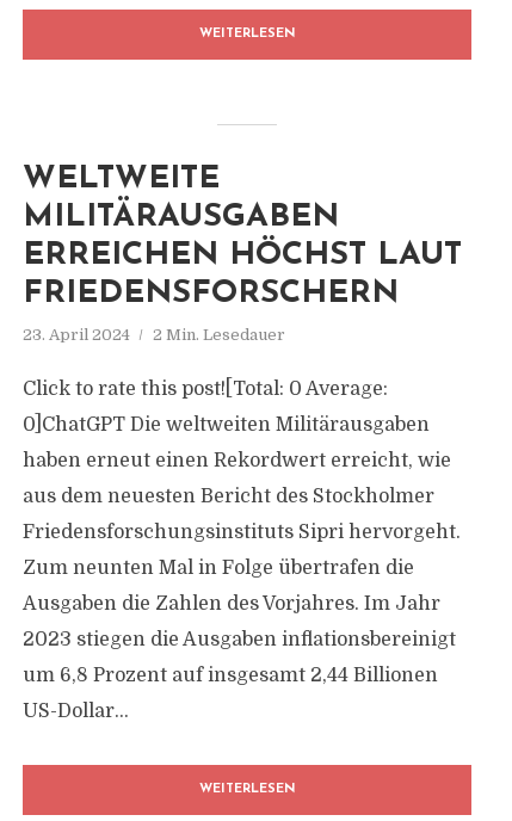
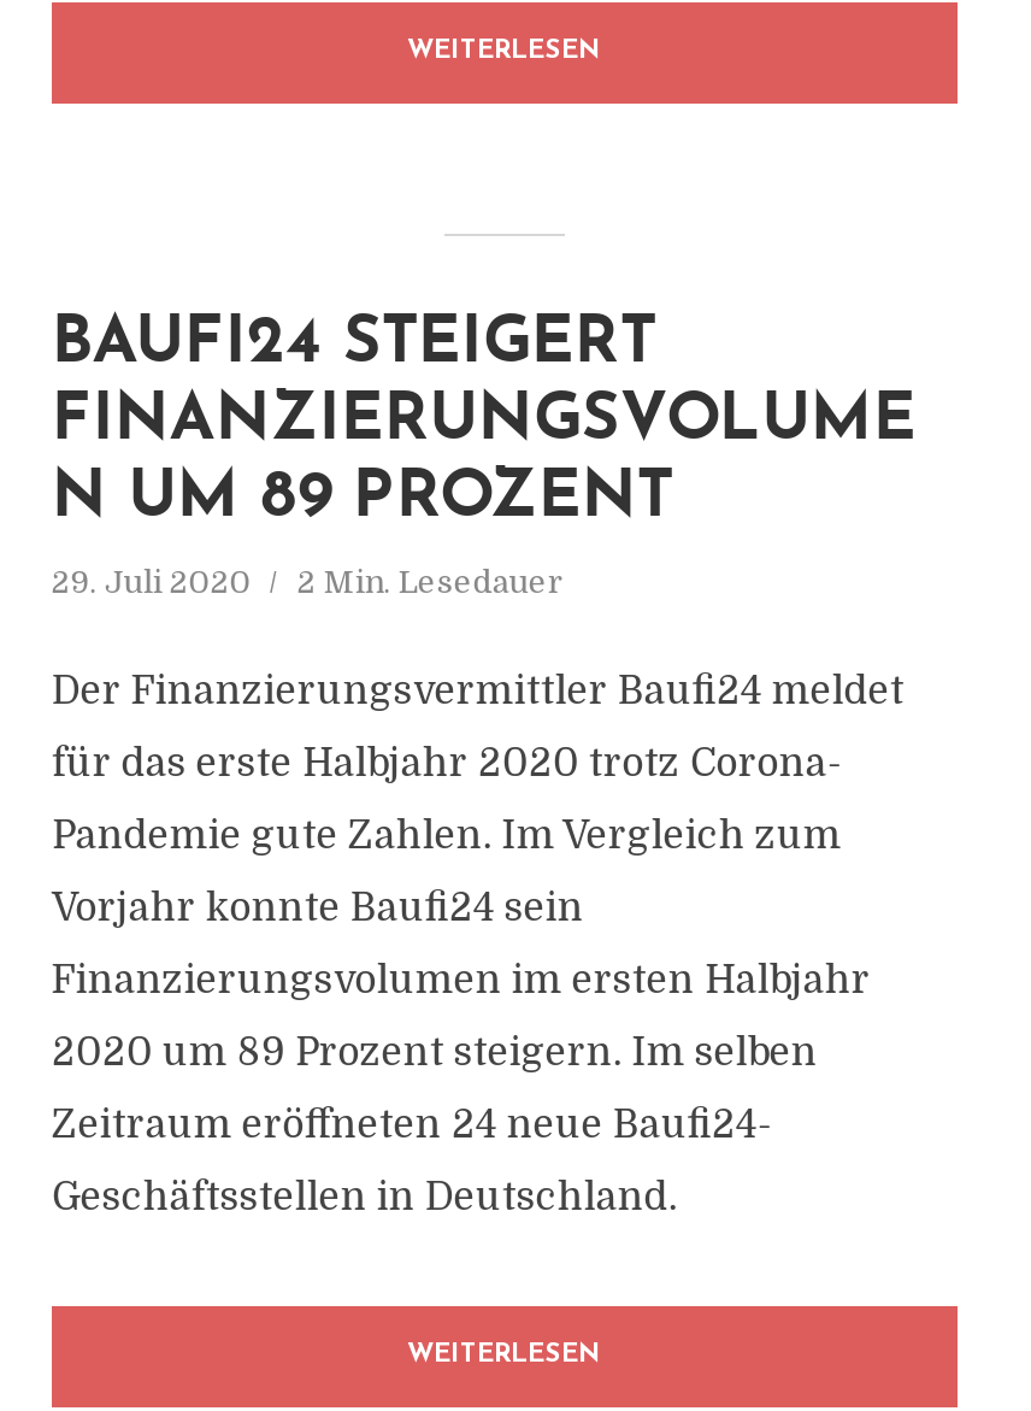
[22,163,462,310] WELTWEITE | MILITÄRAUSGABEN | ERREICHEN HÖCHST LAUT | FRIEDENSFORSCHERN -> [51,313,916,533] BAUFI24 STEIGERT | FINANZIERUNGSVOLUME | N UM 89 PROZENT
[22,326,285,344] 23. April 2024 2 Min. Lesedauer -> [51,564,564,600] 29. Juli 2020 2 Min. Lesedauer
[22,378,460,722] Click to rate this post![Total: 0 Average: | 0]ChatGPT Die weltweiten Militärausgaben | haben erneut einen Rekordwert erreicht, wie | aus dem neuesten Bericht des Stockholmer | Friedensforschungsinstituts Sipri hervorgeht. | Zum neunten Mal in Folge übertrafen die | Ausgaben die Zahlen des Vorjahres. Im Jahr | 2023 stiegen die Ausgaben inflationsbereinigt | um 6,8 Prozent auf insgesamt 2,44 Billionen | US-Dollar... -> [51,670,904,1219] Der Finanzierungsvermittler Baufi24 meldet | für das erste Halbjahr 2020 trotz Corona- | Pandemie gute Zahlen. Im Vergleich zum | Vorjahr konnte Baufi24 sein | Finanzierungsvolumen im ersten Halbjahr | 2020 um 89 Prozent steigern. Im selben | Zeitraum eröffneten 24 neue Baufi24- | Geschäftsstellen in Deutschland.

